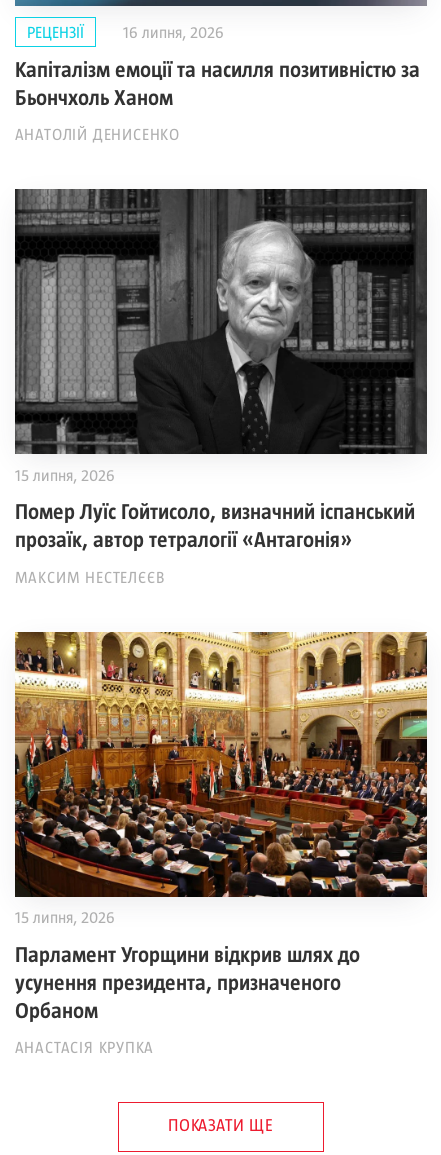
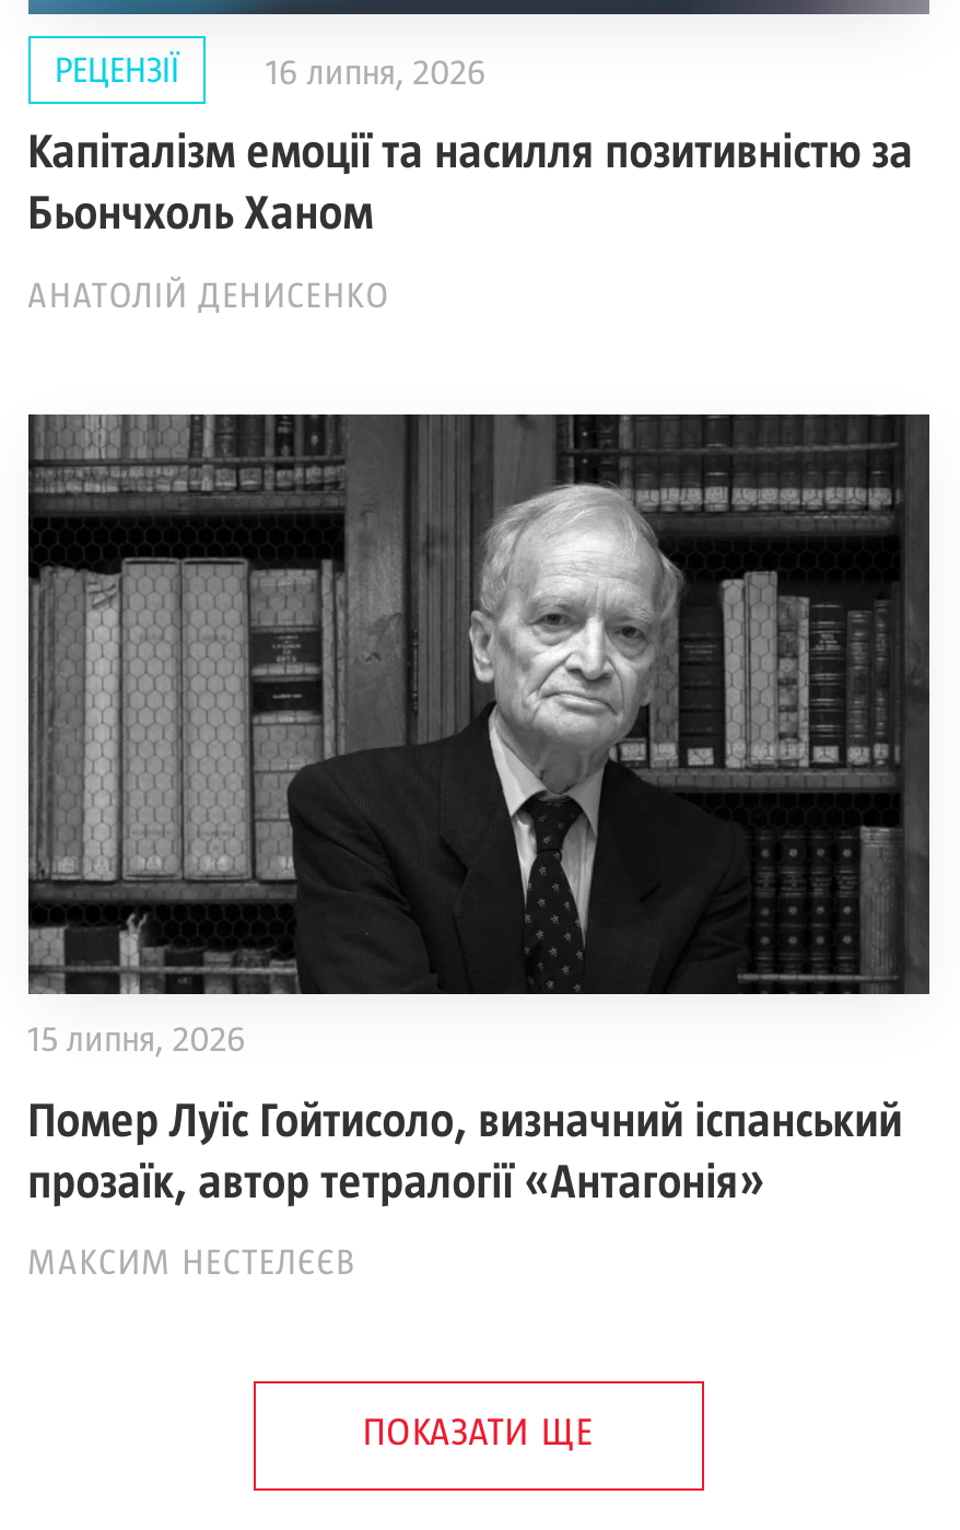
[14,631,428,1057] [image] | 15 липня, 2026 | Парламент Угорщини відкрив шлях до | усунення президента, призначеного | Орбаном | АНАСТАСІЯ КРУПКА -> none

